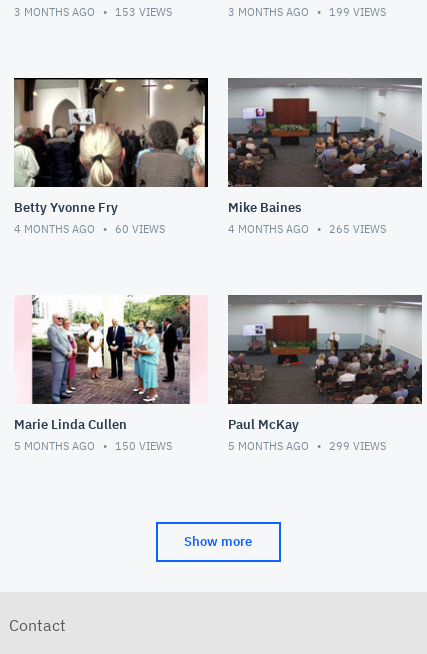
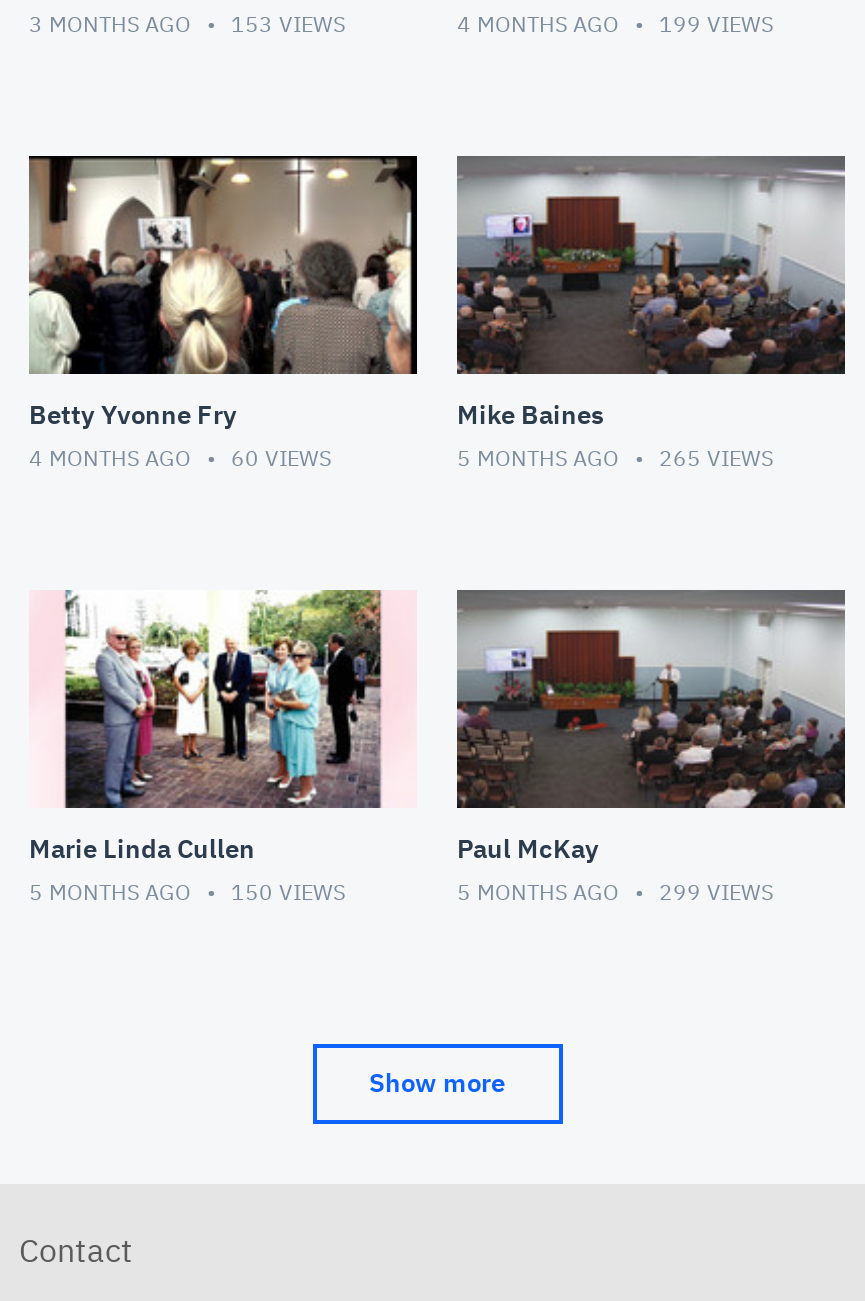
[228,4,386,18] 3 MONTHS AGO 199 VIEWS -> [457,9,773,37] 4 MONTHS AGO 199 VIEWS
[228,222,386,236] 4 MONTHS AGO 265 VIEWS -> [457,443,773,471] 5 MONTHS AGO 265 VIEWS

